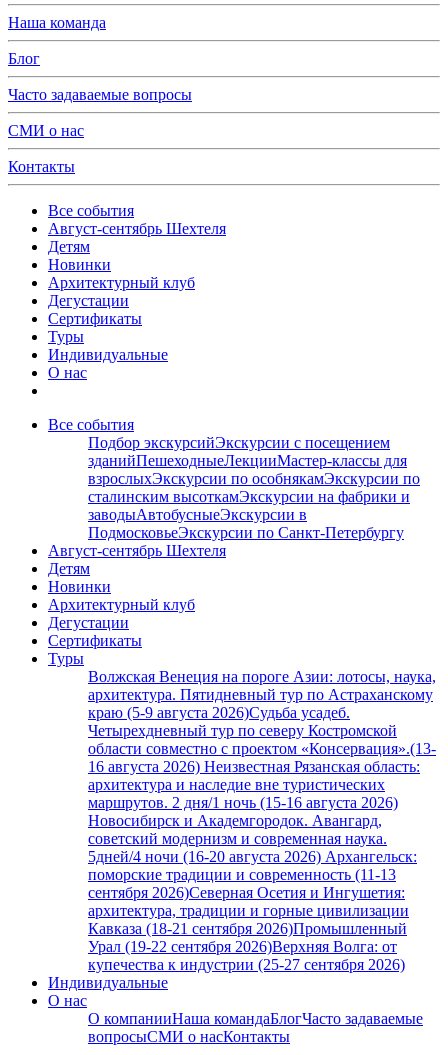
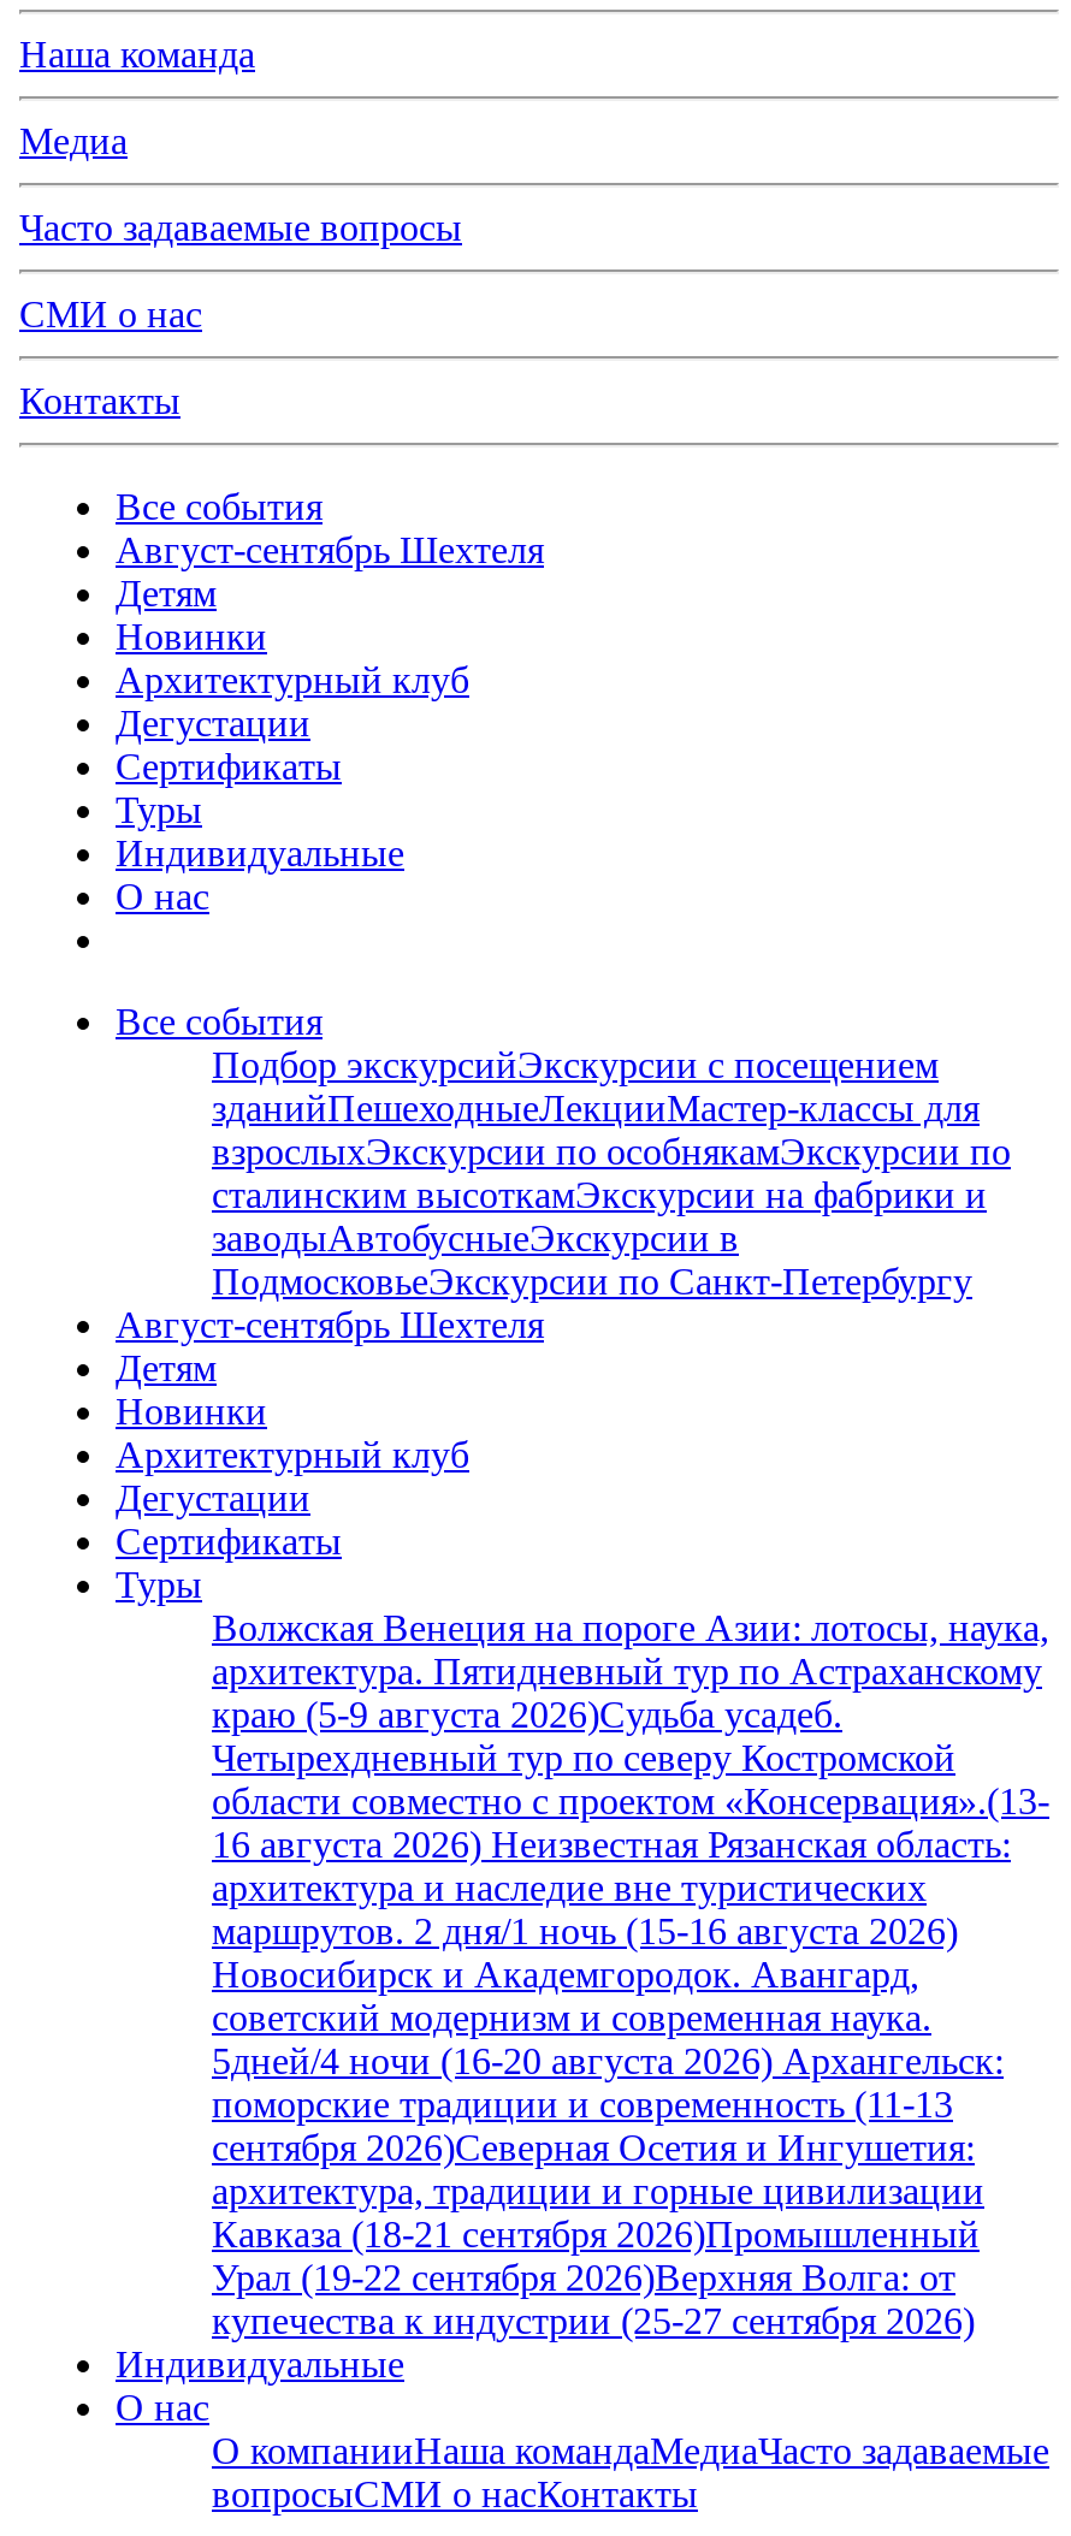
[8,50,40,67] Блог -> [19,120,128,161] Медиа
[88,1010,423,1027] О компанииНаша командаБлогЧасто задаваемые -> [212,2430,1049,2471] О компанииНаша командаМедиаЧасто задаваемые

